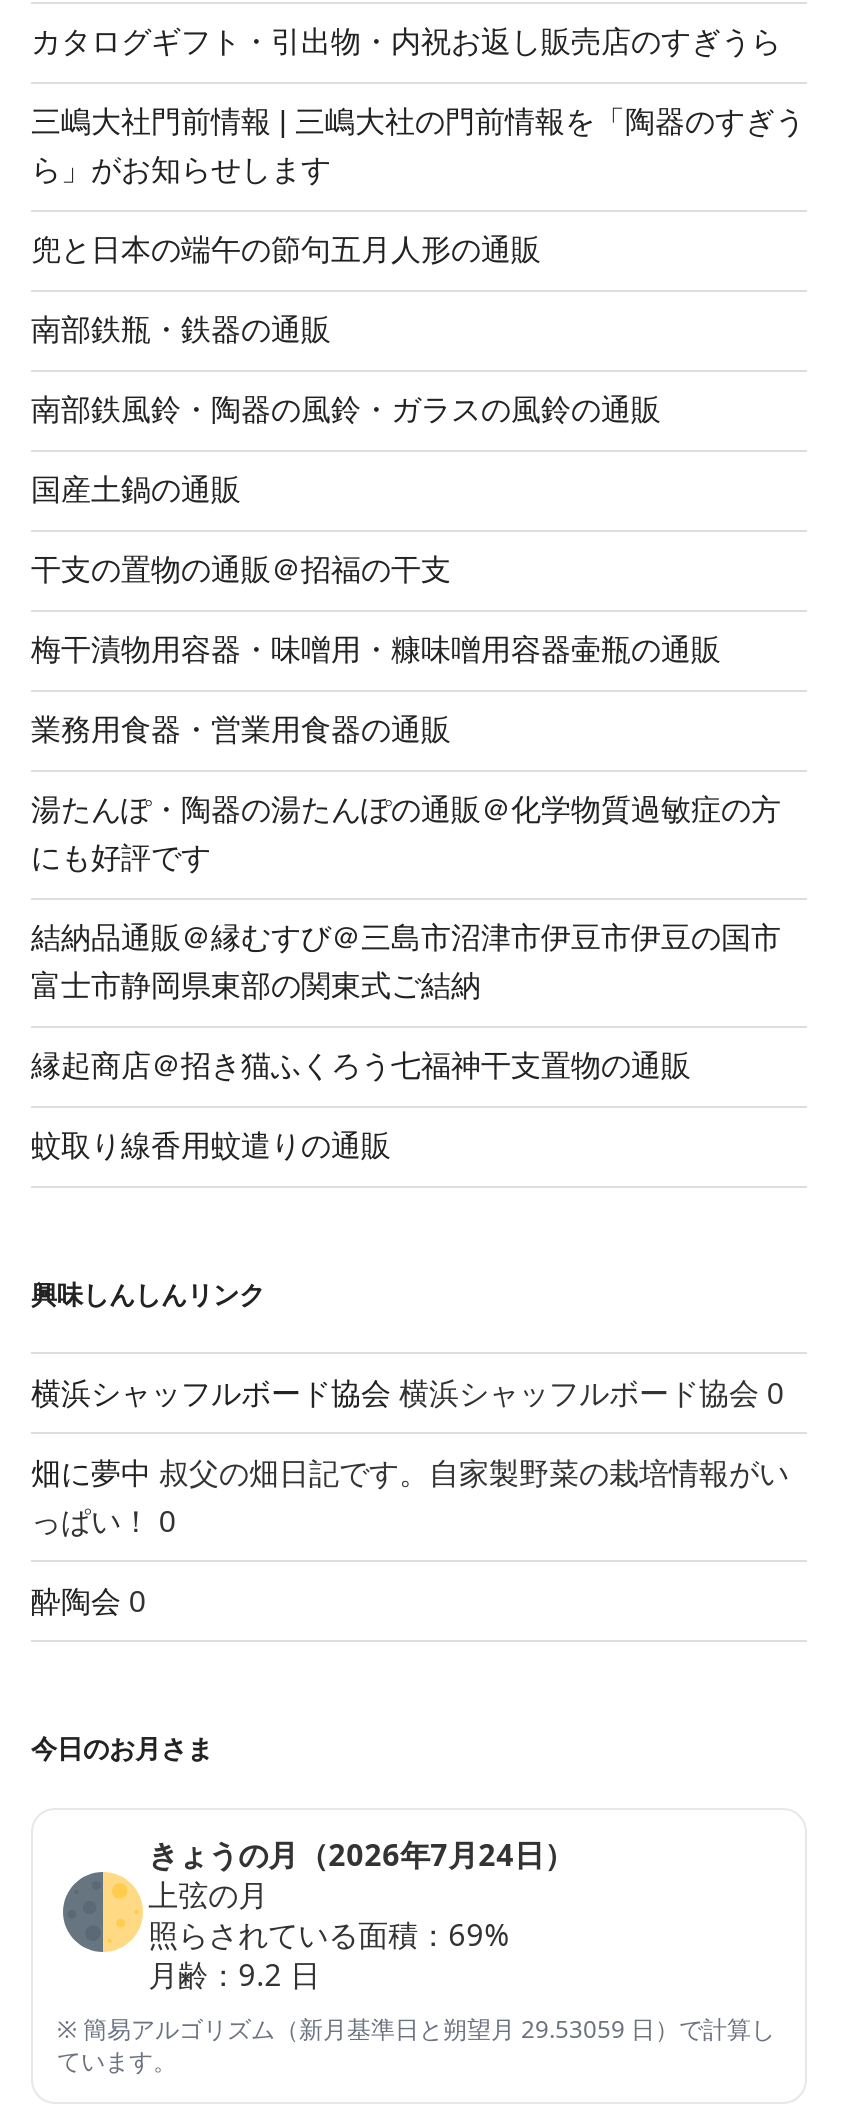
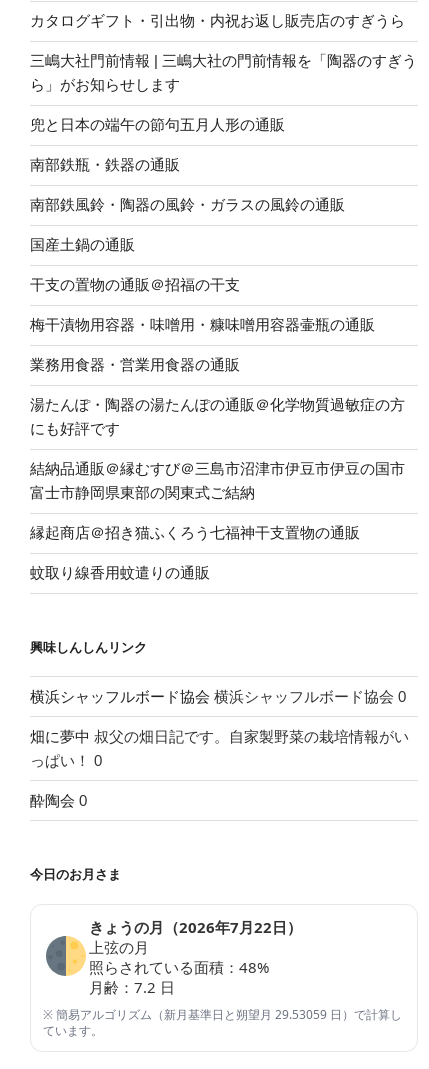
[148,1833,574,1873] きょうの月（2026年7月24日） -> [89,917,302,937] きょうの月（2026年7月22日）
[148,1913,508,1953] 照らされている面積：69% -> [89,957,269,977] 照らされている面積：48%
[148,1953,320,1993] 月齢：9.2日 -> [89,977,175,997] 月齢：7.2日

